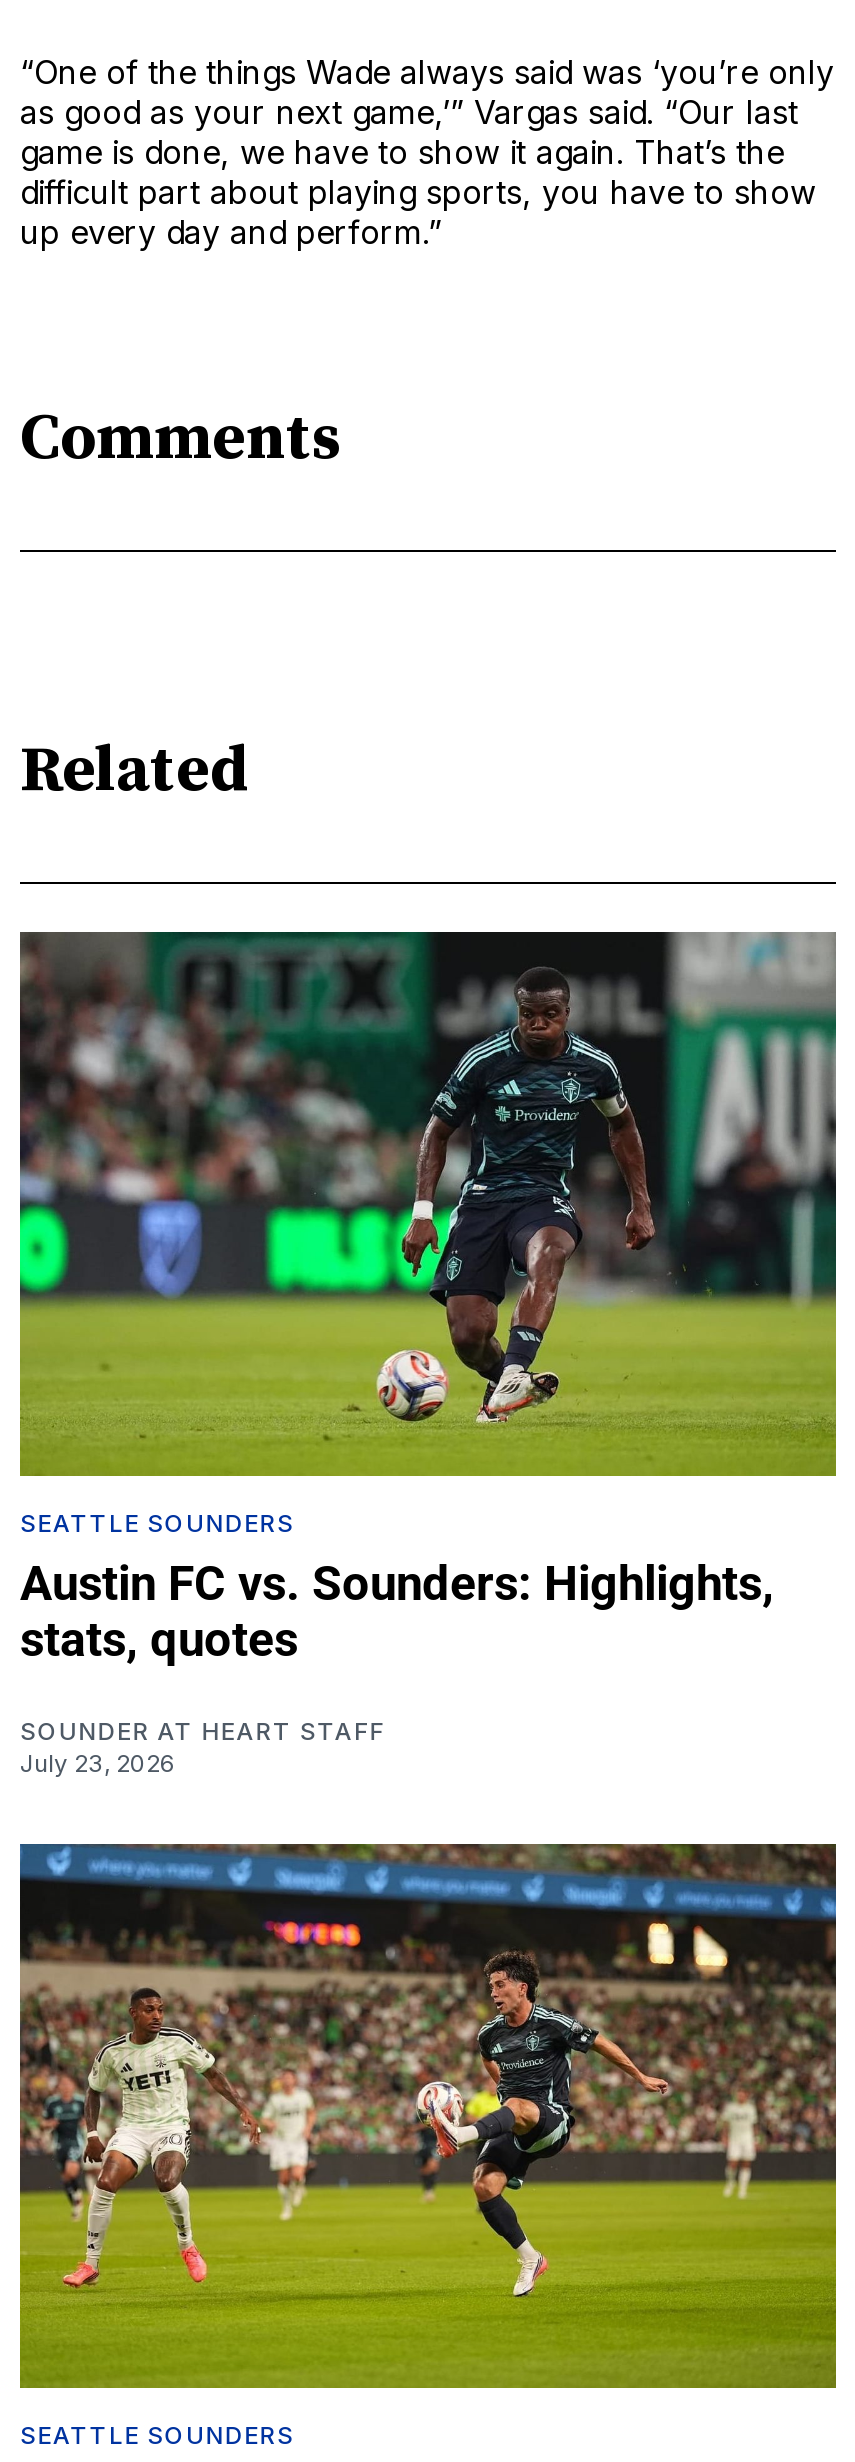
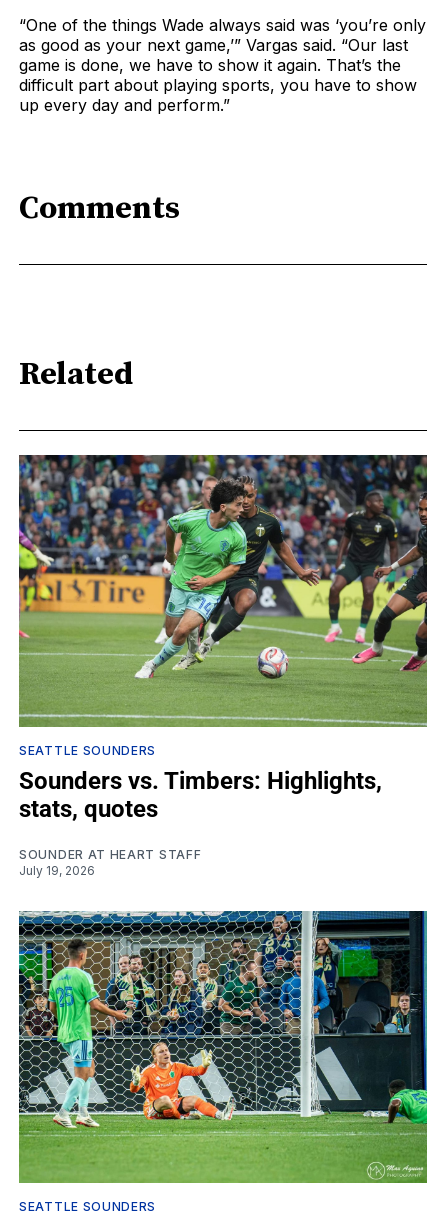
[18,930,838,1612] [image] | Austin FC vs. Sounders: Highlights, -> [18,454,428,795] [image] | Sounders vs. Timbers: Highlights,
[20,1748,176,1778] July 23, 2026 -> [19,863,95,878] July 19, 2026
[18,1842,838,2388] [image] -> [18,910,428,1183] [image]

